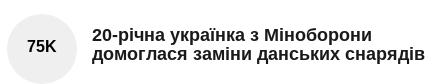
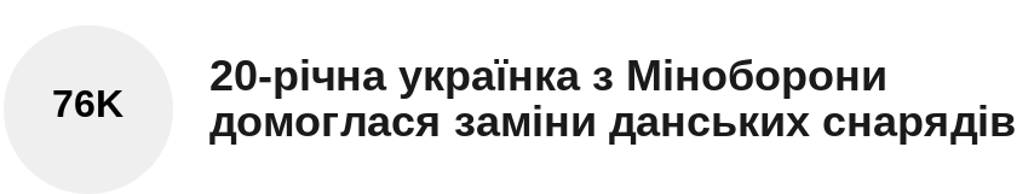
[27,38,57,55] 75K -> [52,82,125,123] 76K

